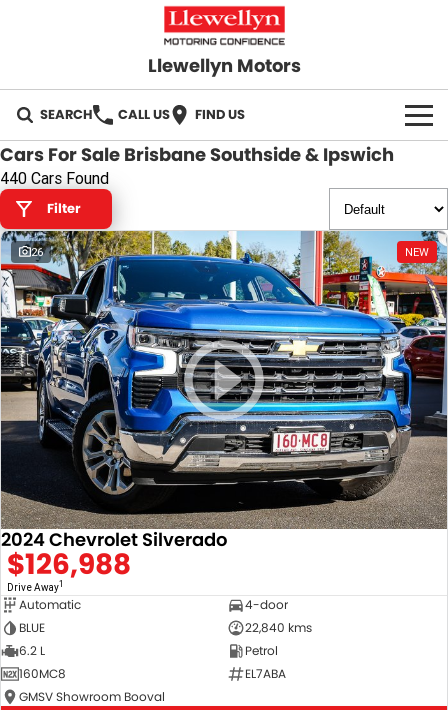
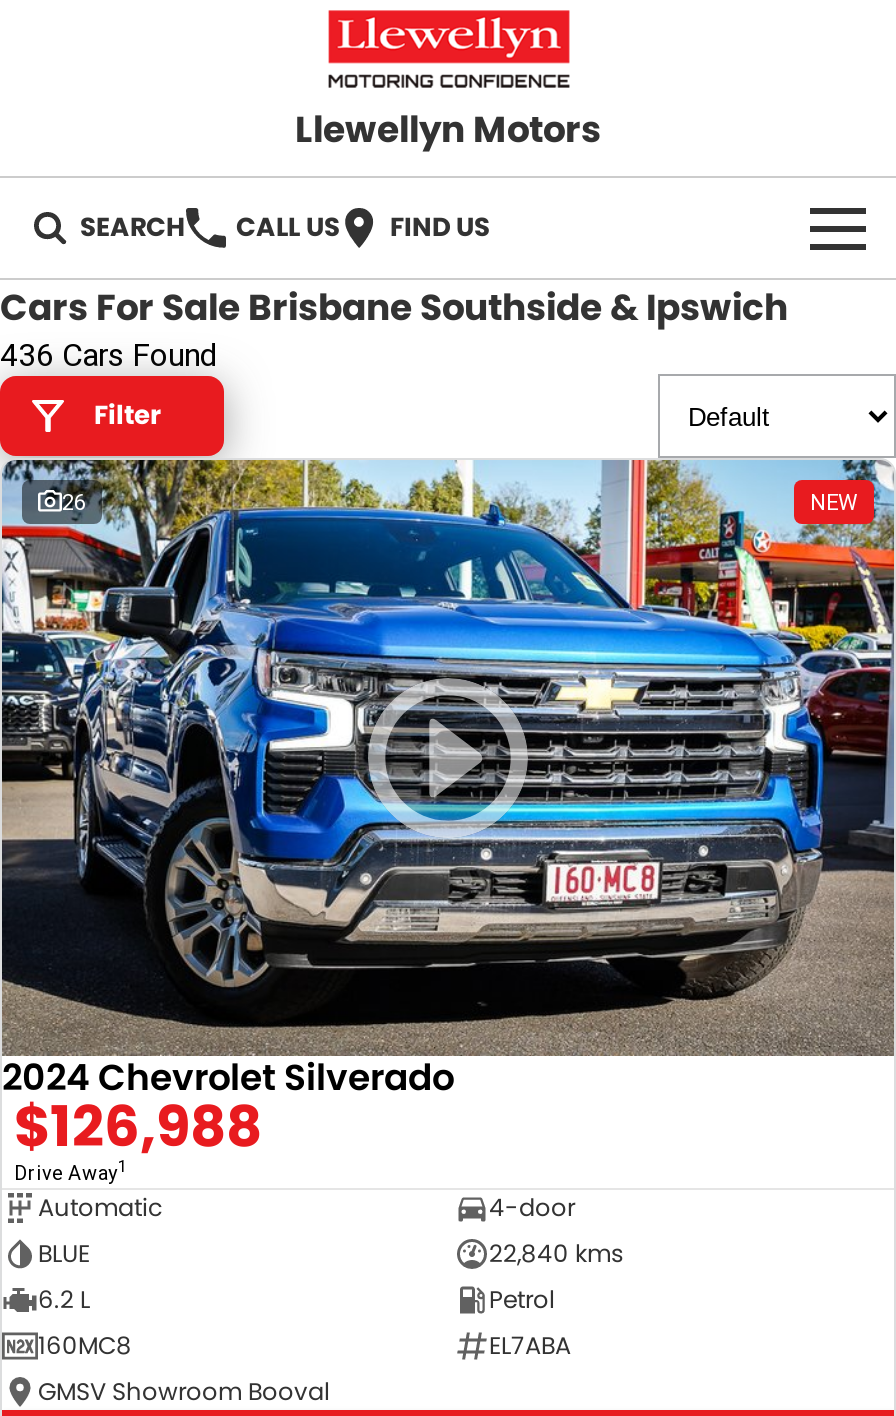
[0,168,109,188] 440 Cars Found -> [0,334,218,374] 436 Cars Found

